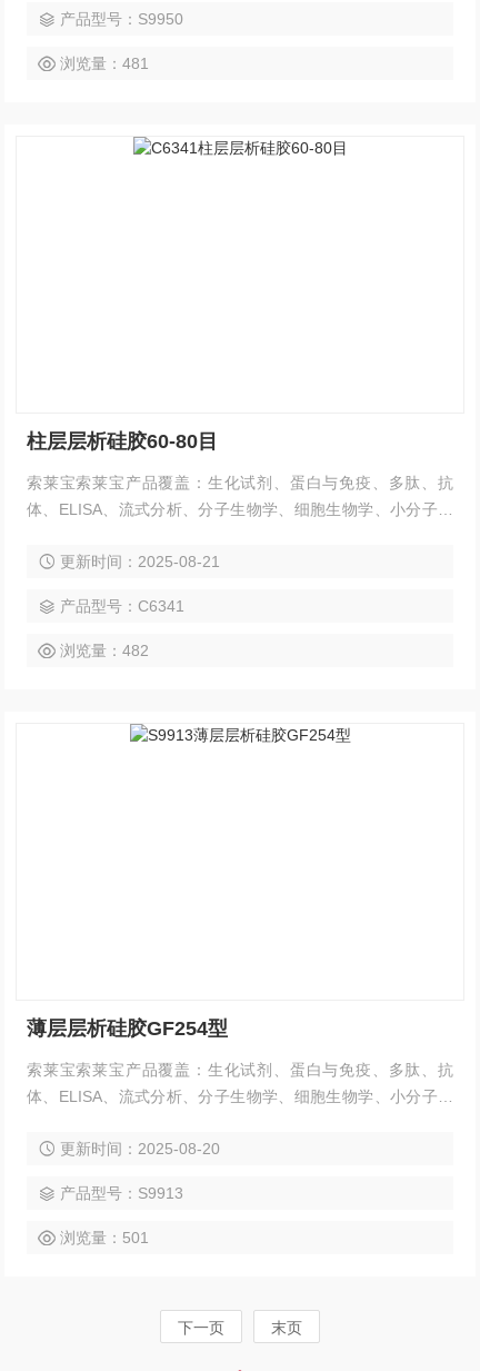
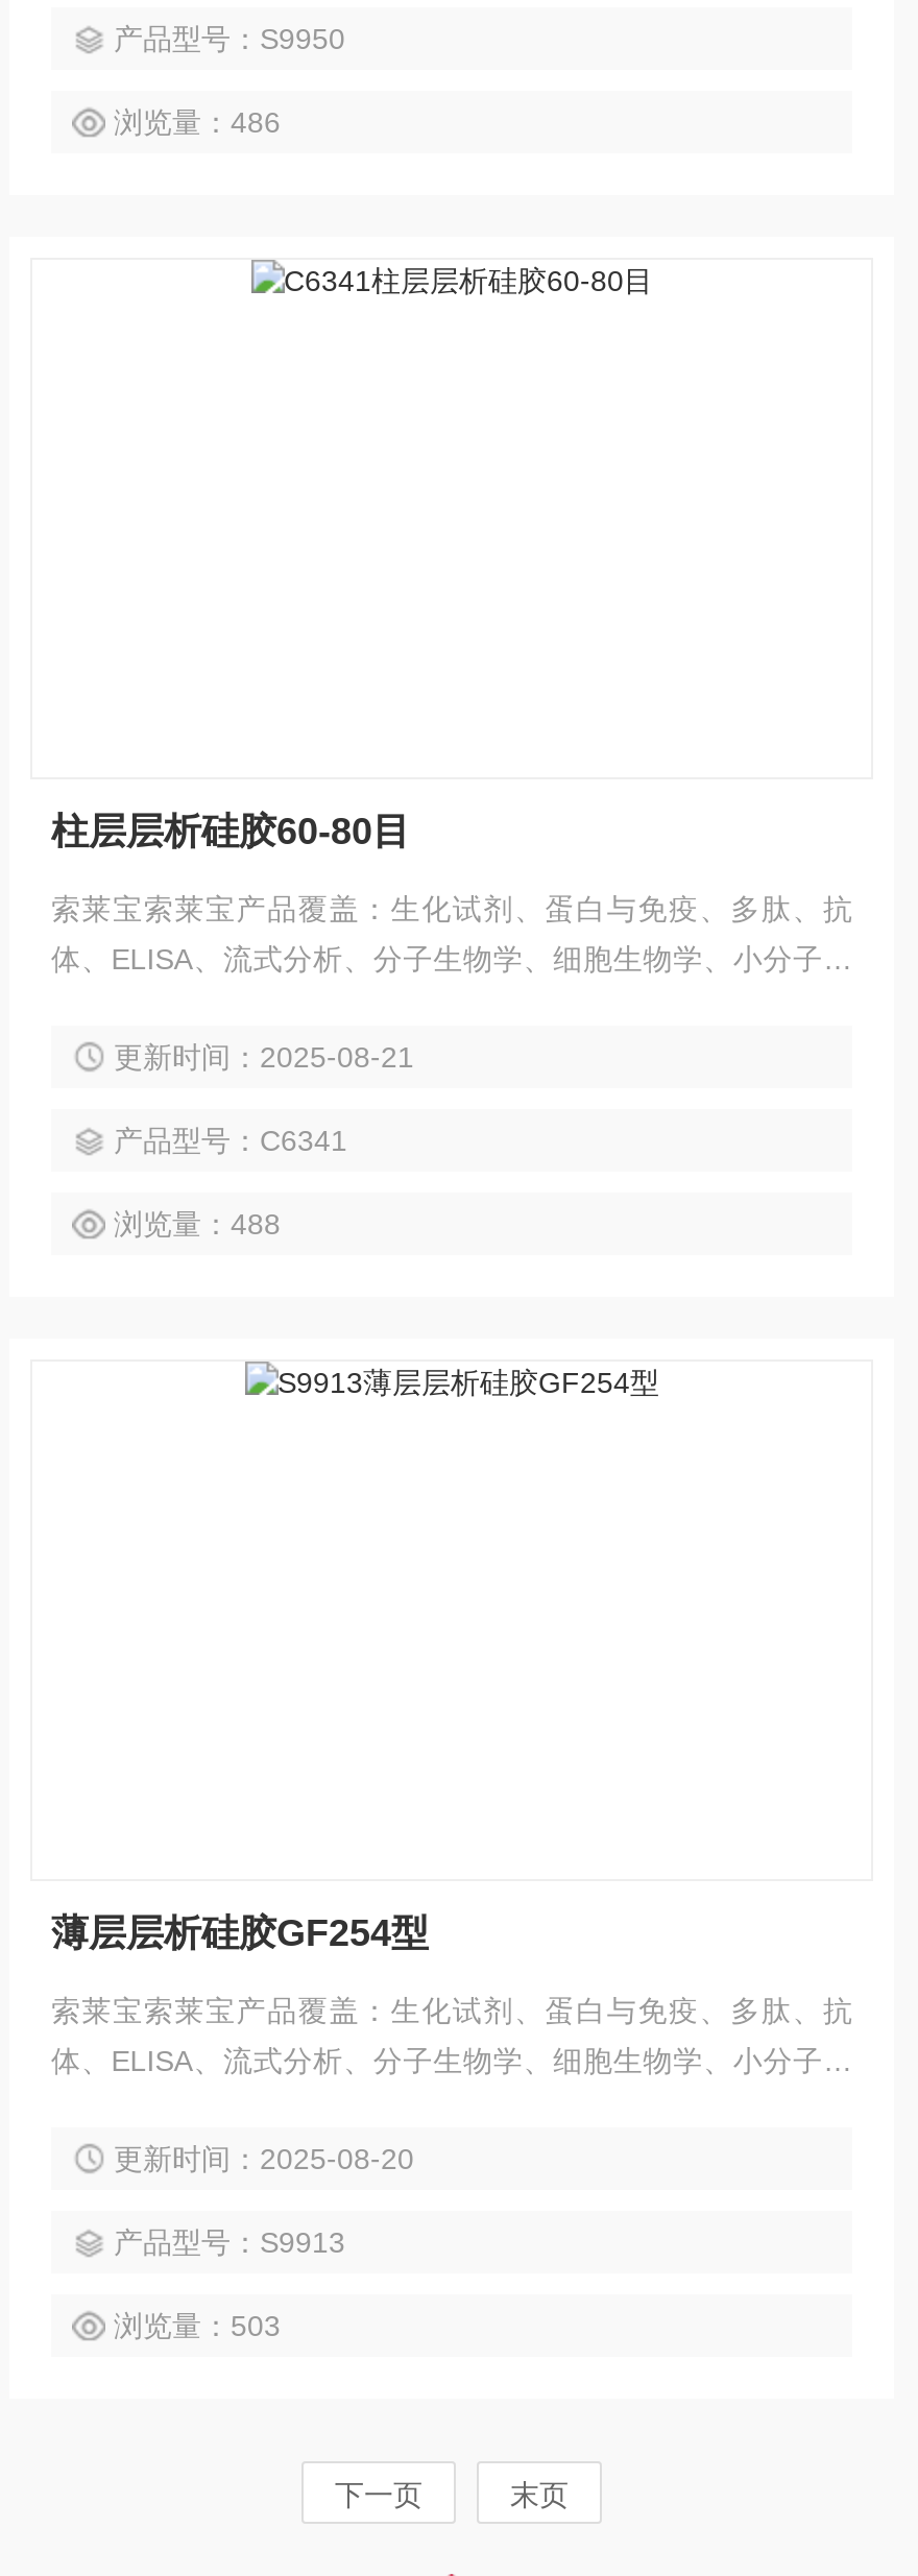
[60,54,149,72] 浏览量：481 -> [114,105,281,139] 浏览量：486
[60,642,149,659] 浏览量：482 -> [114,1207,281,1241] 浏览量：488
[60,1229,149,1246] 浏览量：501 -> [114,2309,281,2342] 浏览量：503

